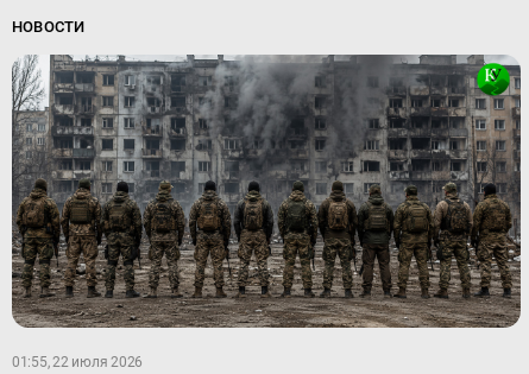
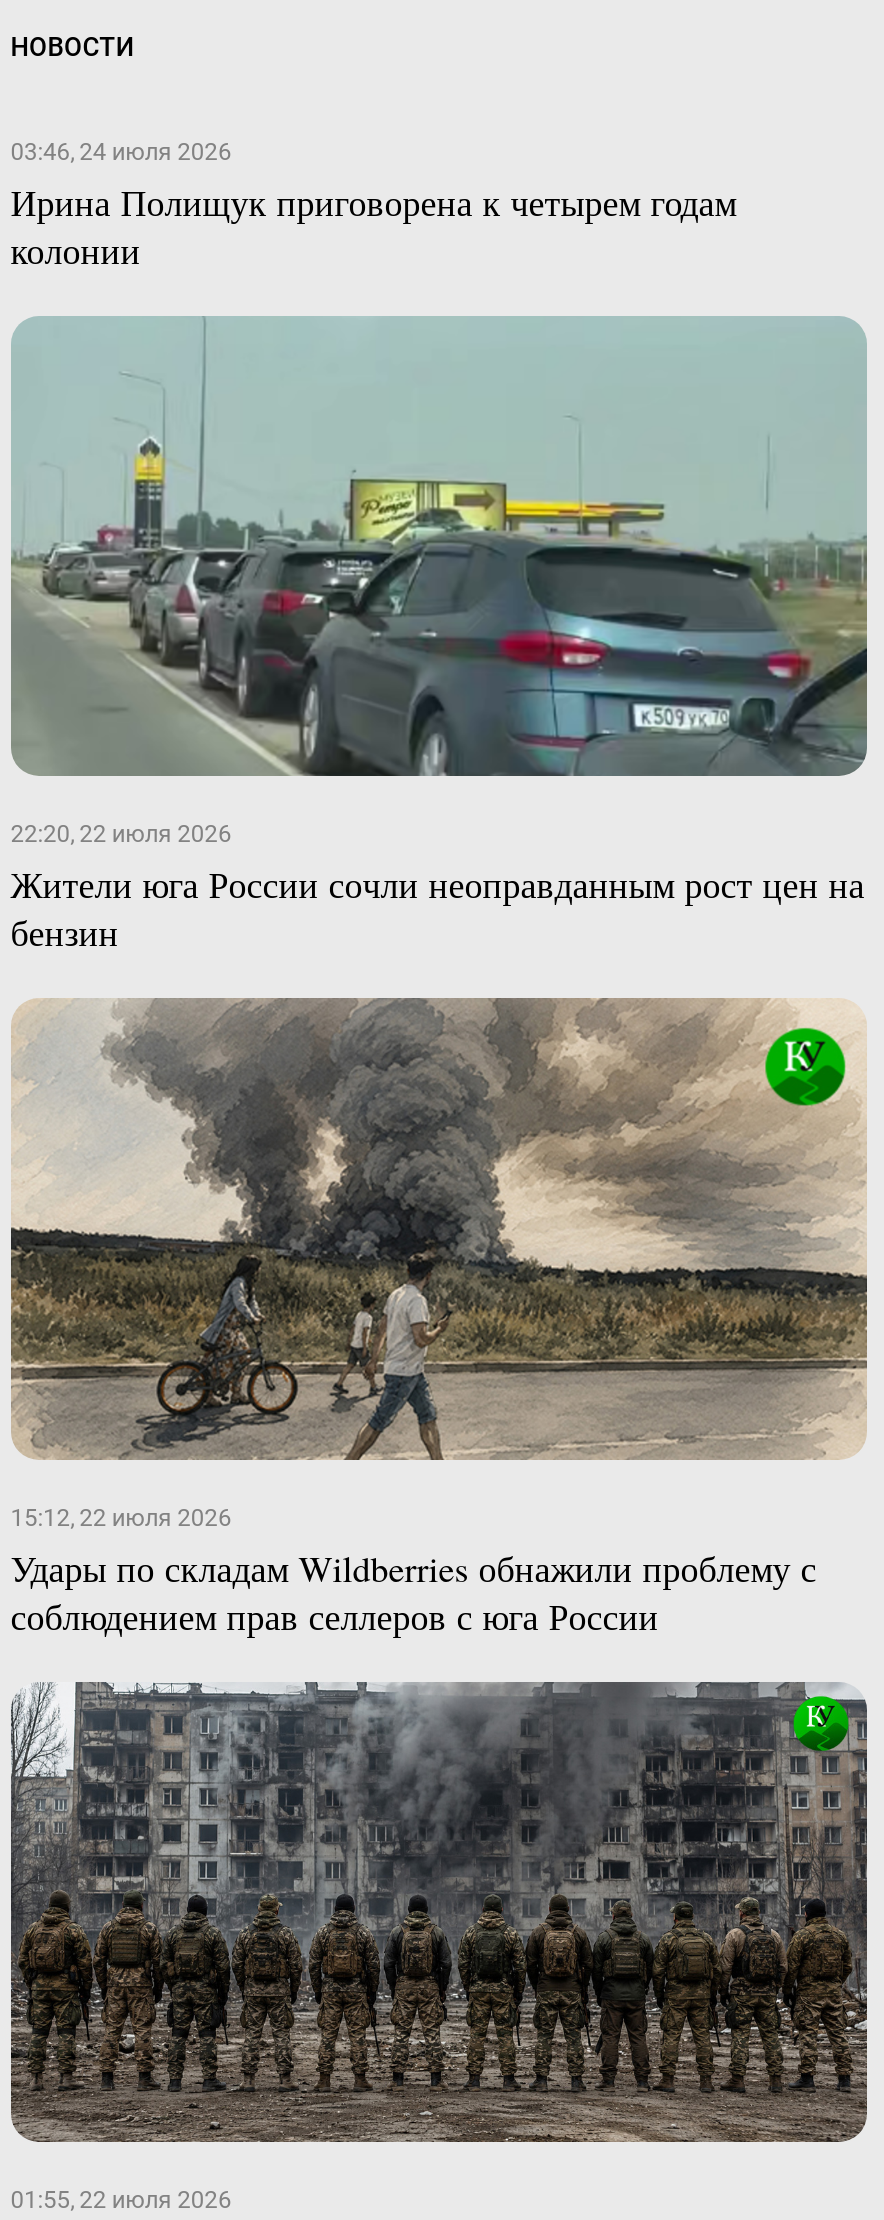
none -> [9,316,869,956] [image] | 22:20, 22 июля 2026 | Жители юга России сочли неоправданным рост цен на | бензин
none -> [9,996,869,1639] [image] | 15:12, 22 июля 2026 | Удары по складам Wildberries обнажили проблему с | соблюдением прав селлеров с юга России
none -> [11,137,737,273] 03:46, 24 июля 2026 | Ирина Полищук приговорена к четырем годам | колонии

